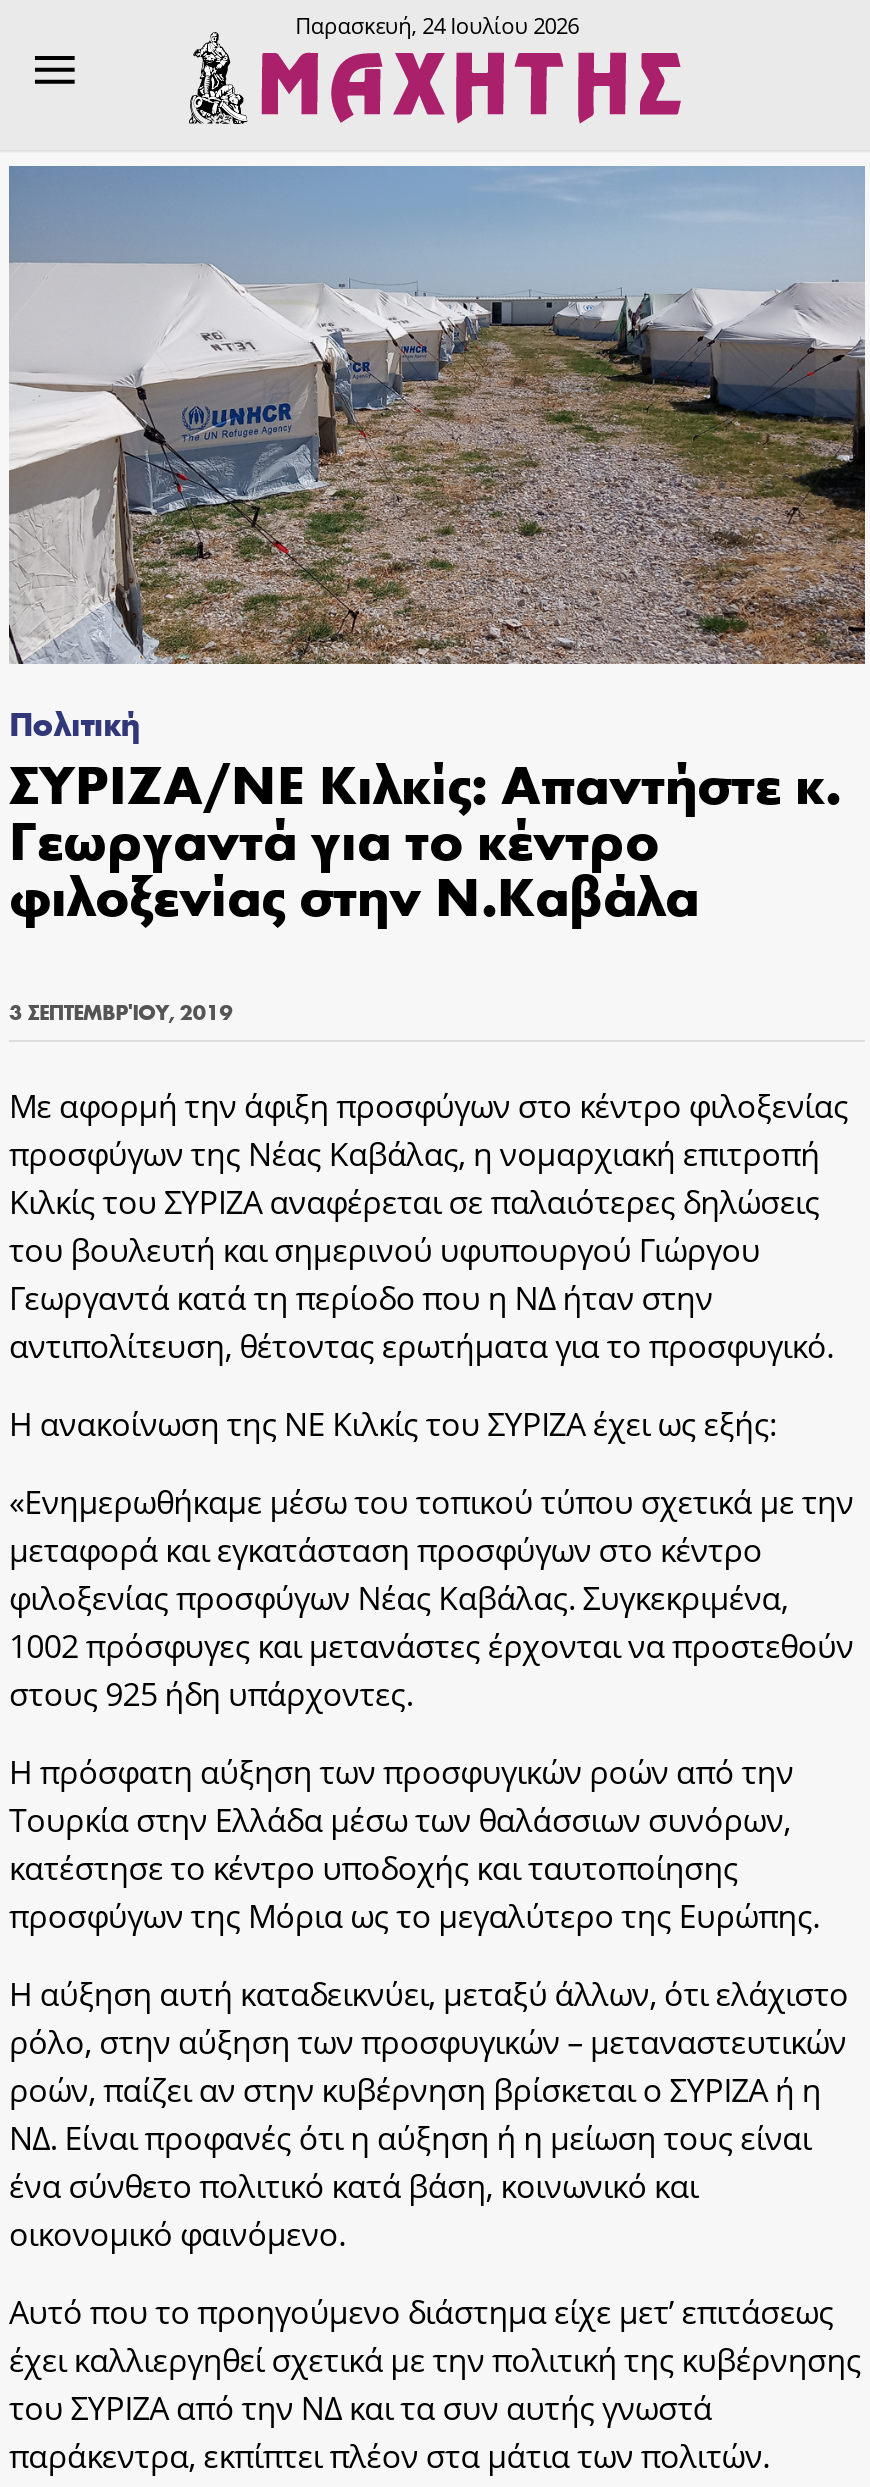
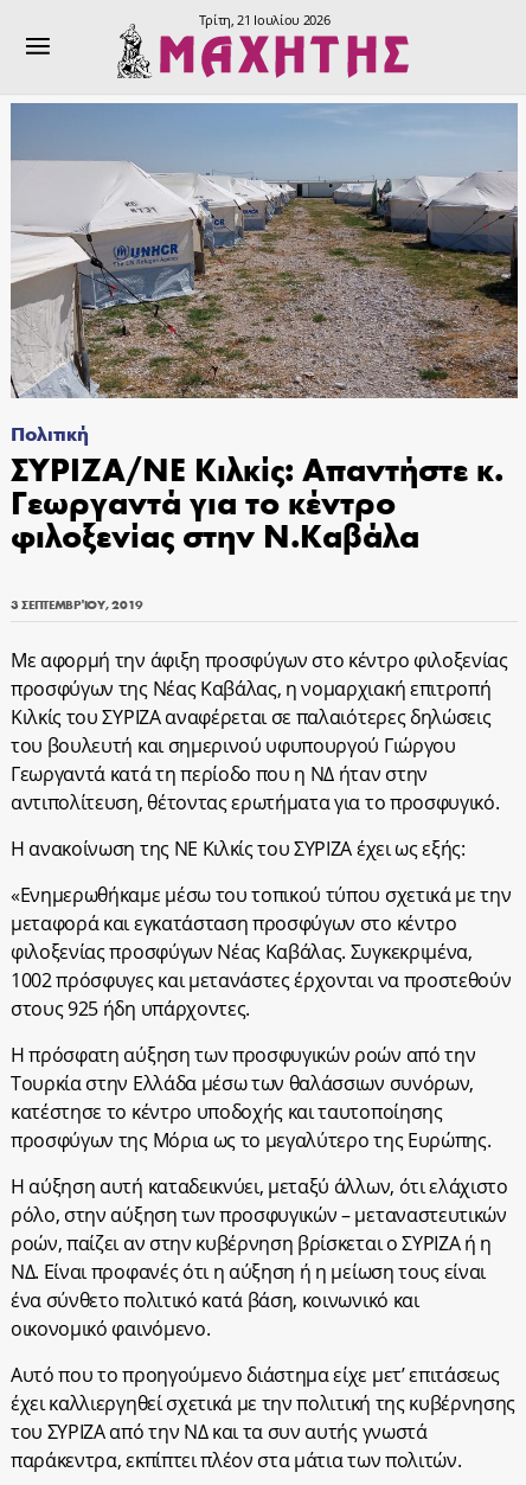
[295,10,579,40] Παρασκευή, 24 Ιουλίου 2026 -> [198,11,330,28] Τρίτη, 21 Ιουλίου 2026

